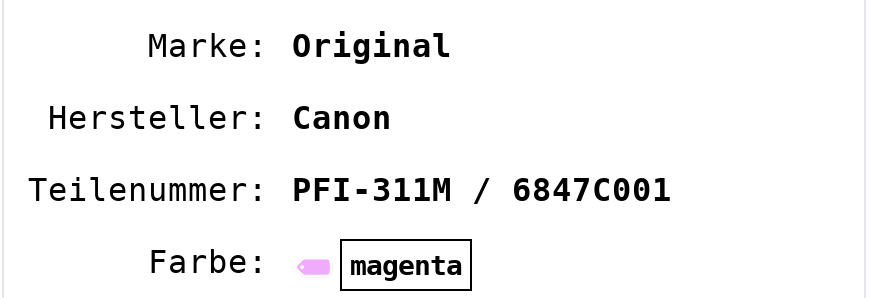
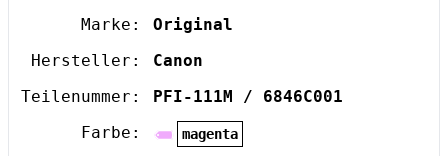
[28,172,672,210] Teilenummer: PFI-311M / 6847C001 -> [21,87,343,106] Teilenummer: PFI-111M / 6846C001

